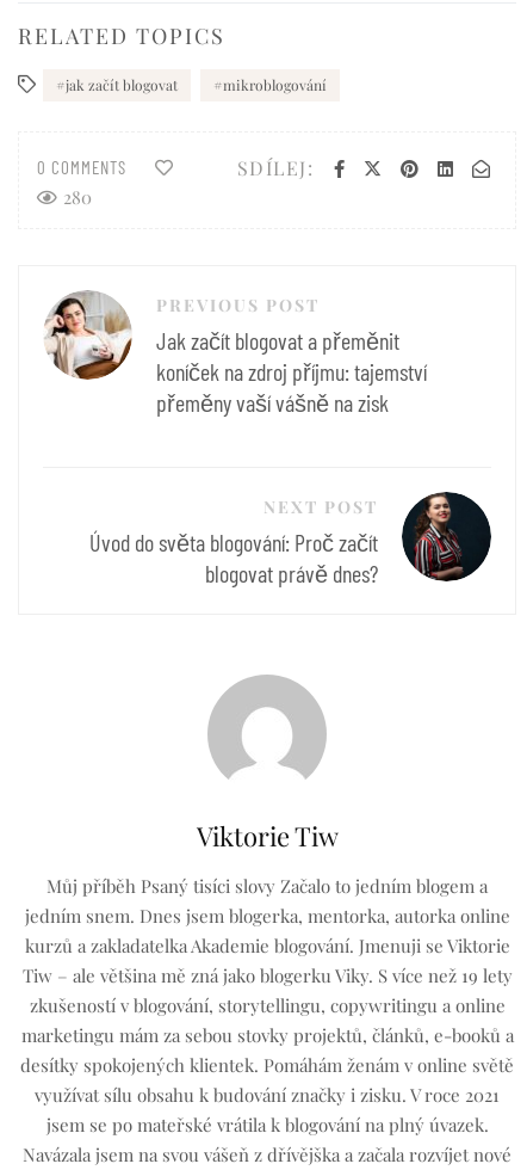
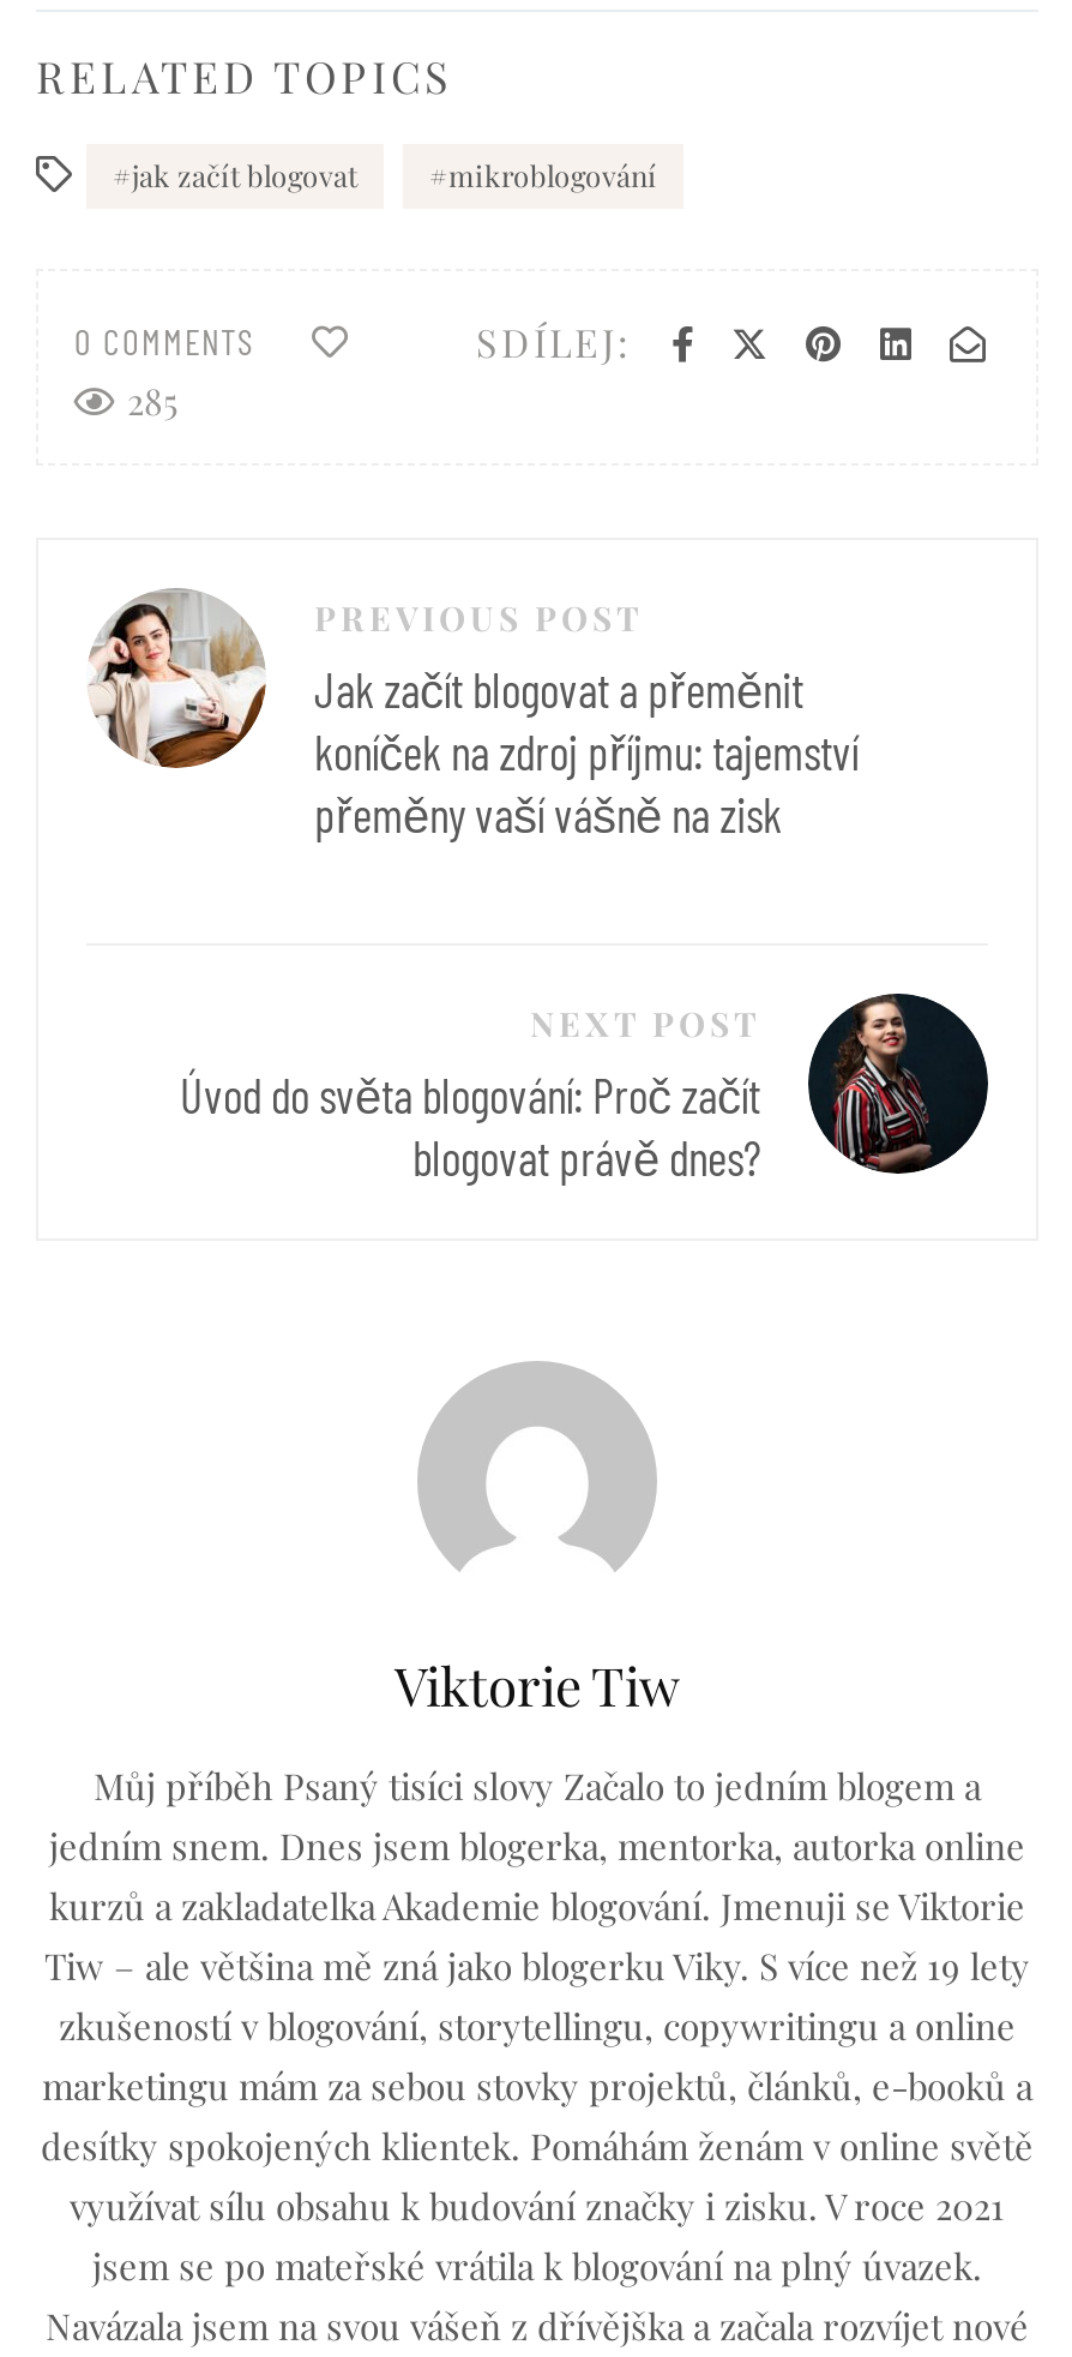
[63,184,92,208] 280 -> [127,376,177,424] 285

